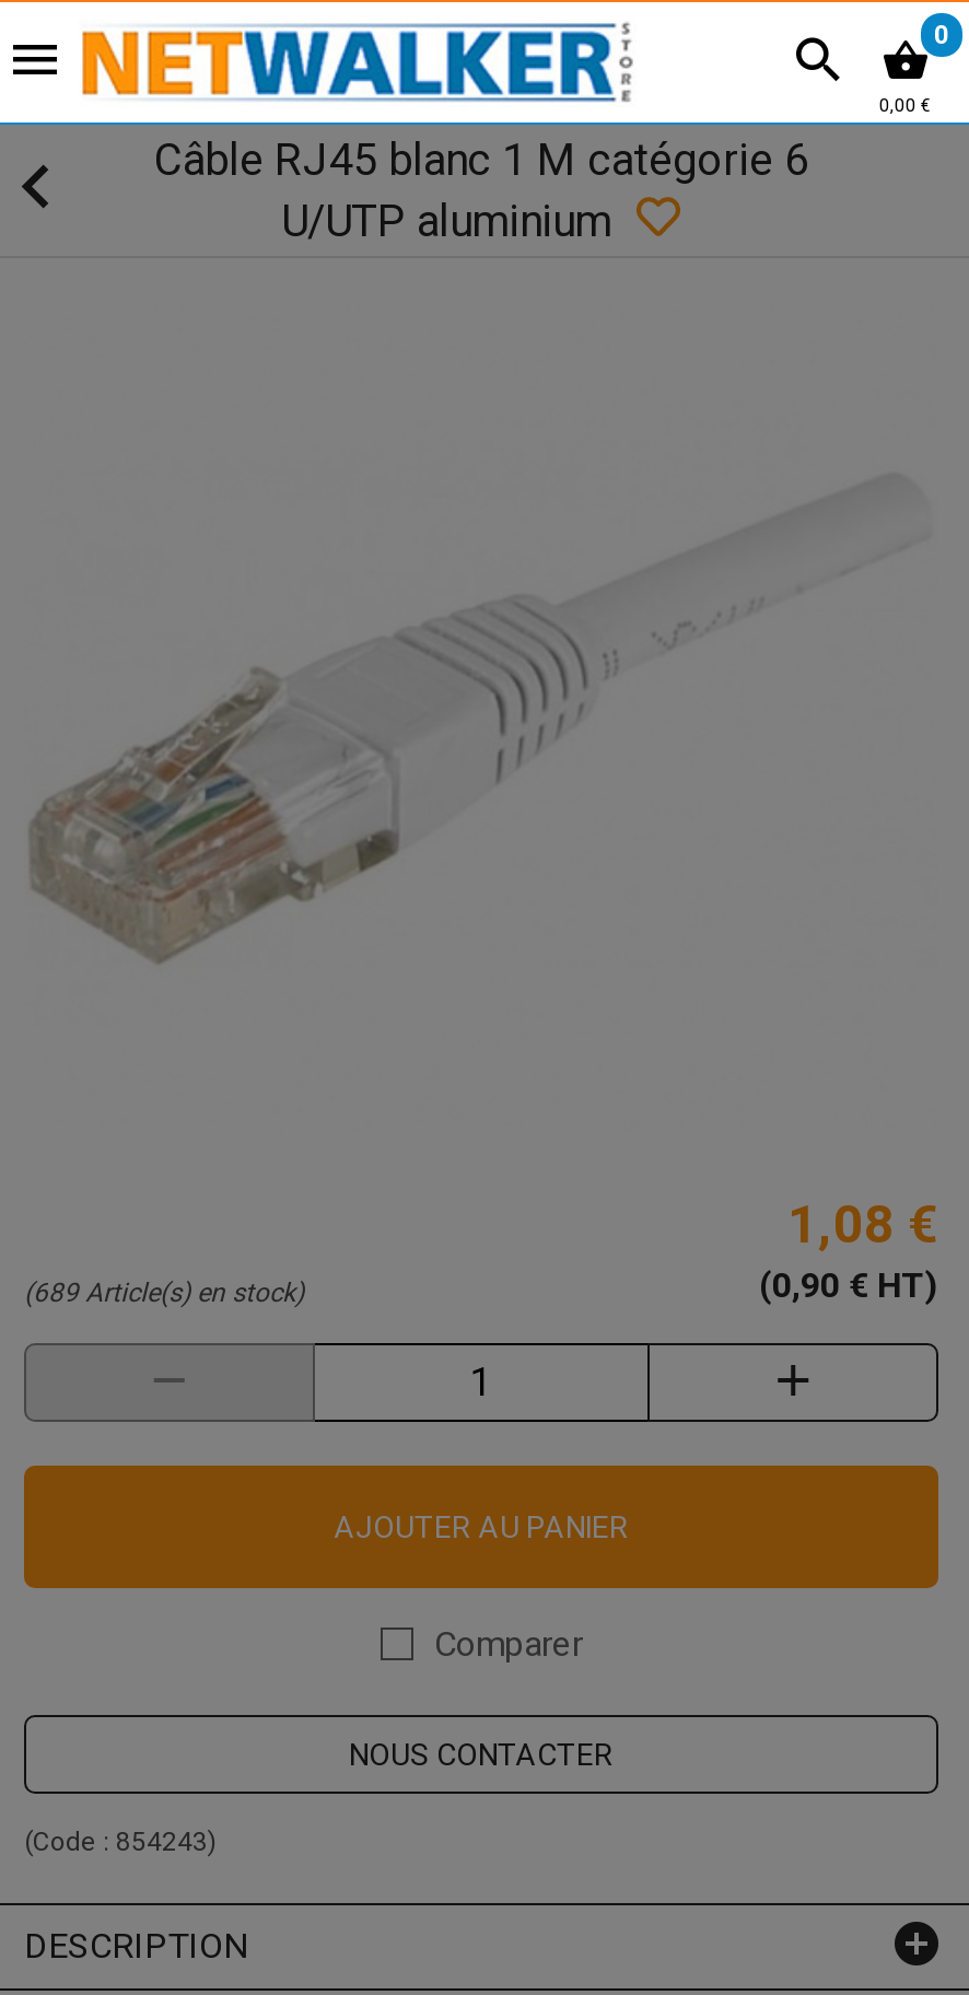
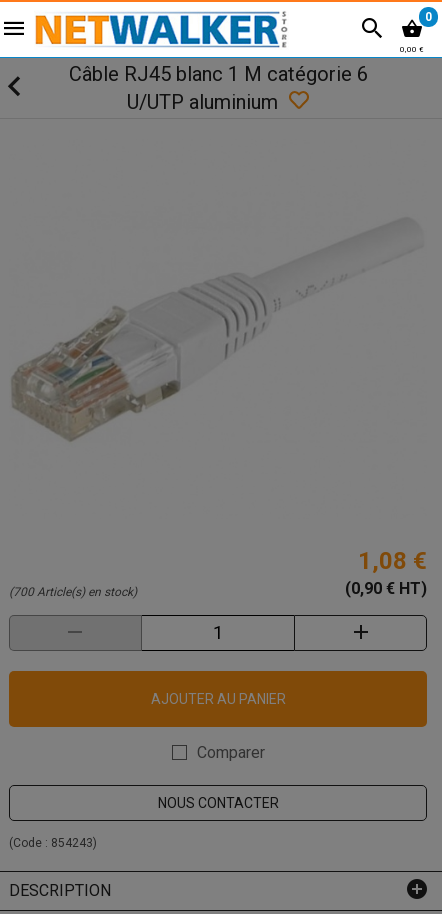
[24,1276,304,1307] (689 Article(s) en stock) -> [9,584,137,598] (700 Article(s) en stock)

